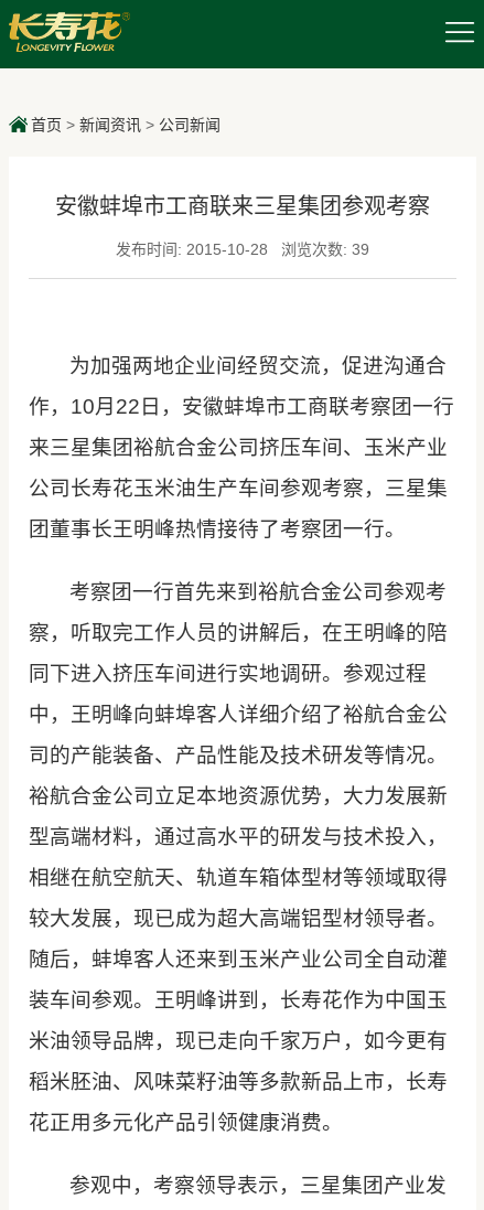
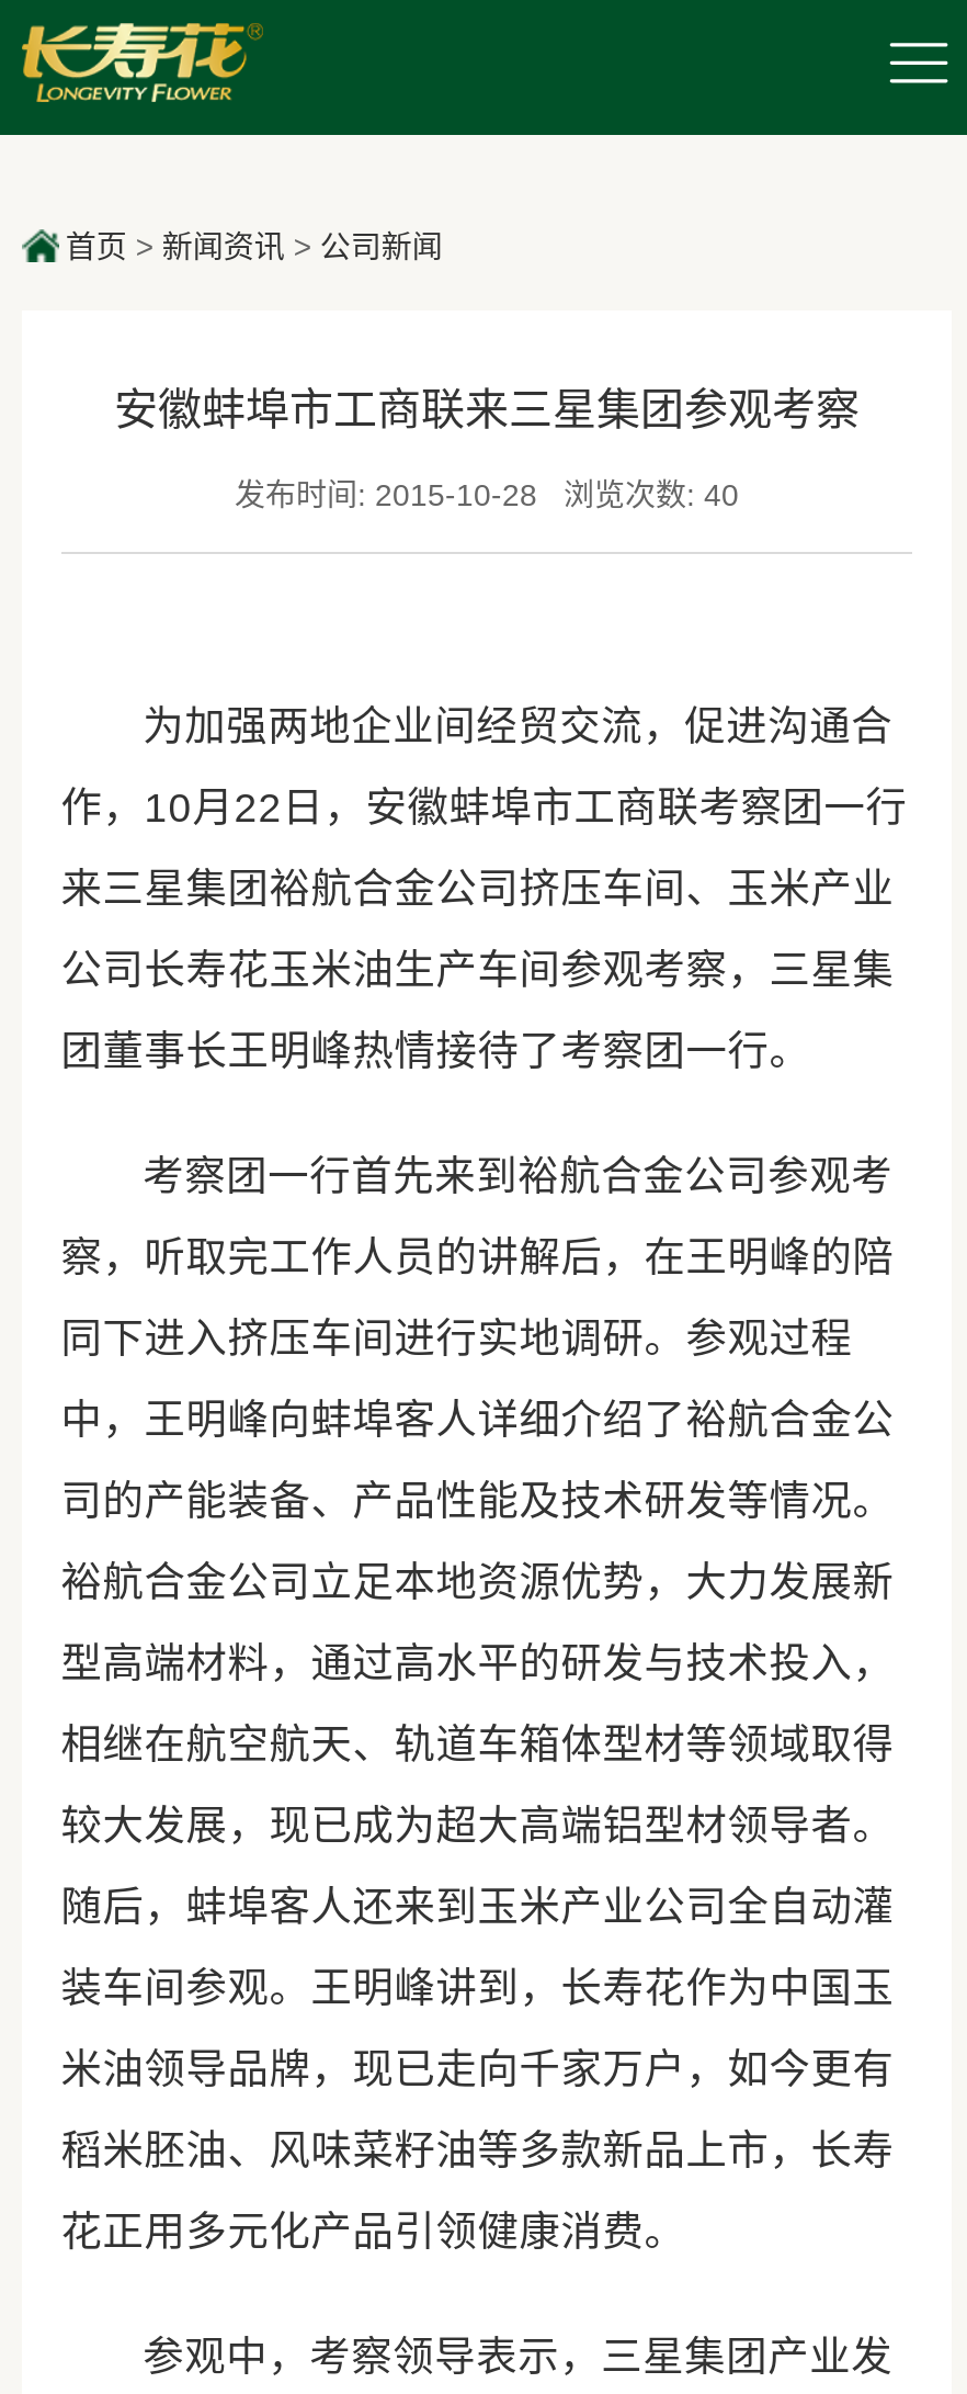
[116,241,369,258] 发布时间: 2015-10-28 浏览次数: 39 -> [235,478,739,513] 发布时间: 2015-10-28 浏览次数: 40

